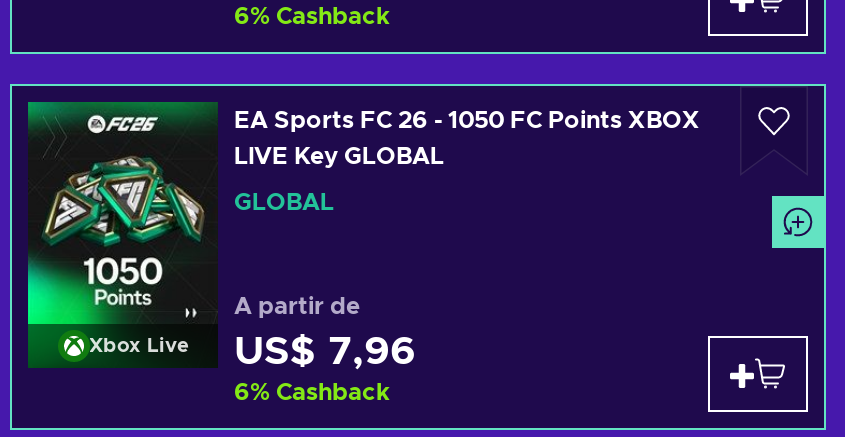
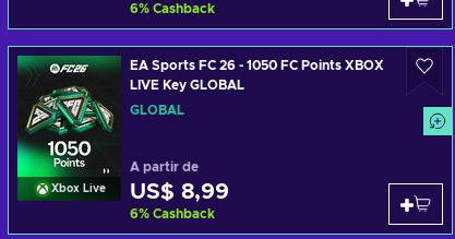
[234,332,416,372] US$ 7,96 -> [130,181,229,203] US$ 8,99

